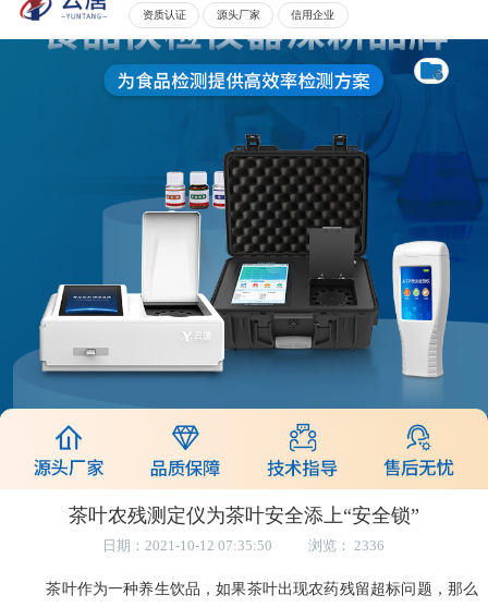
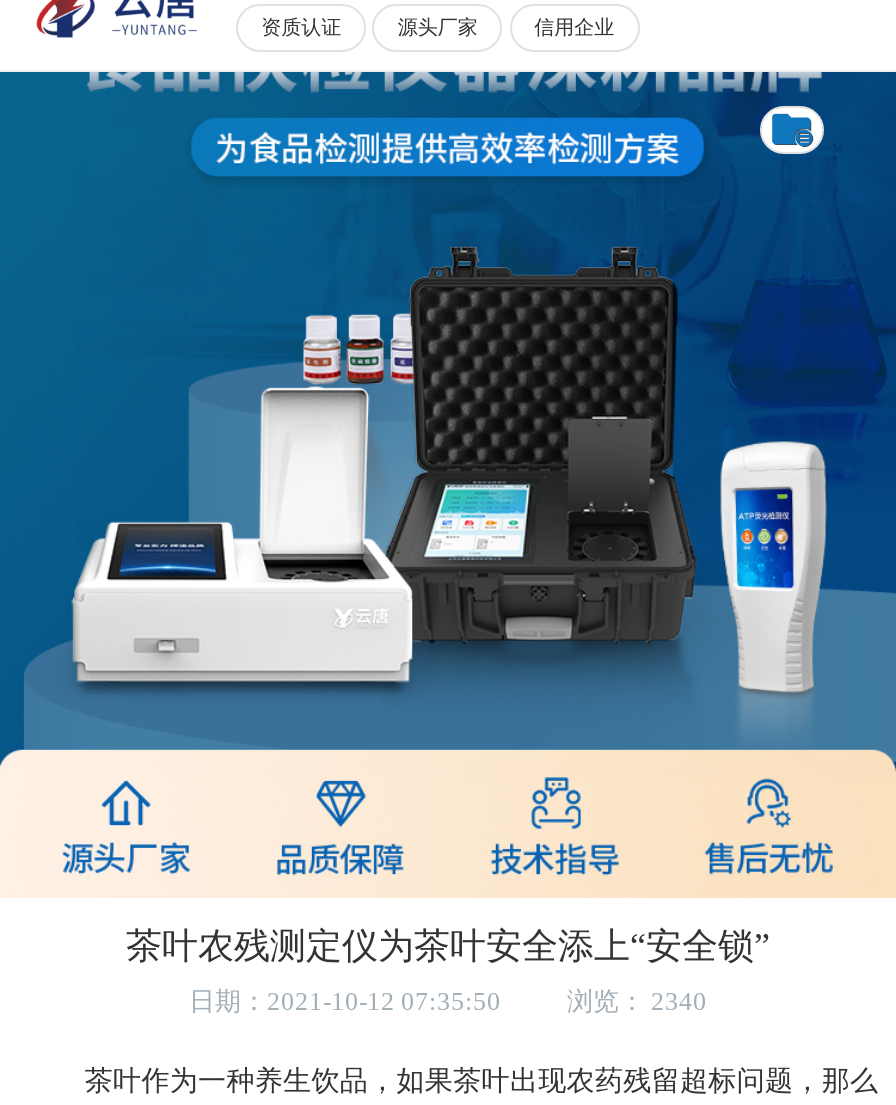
[103,537,385,553] 日期：2021-10-12 07:35:50 浏览： 2336 -> [189,986,707,1016] 日期：2021-10-12 07:35:50 浏览： 2340

